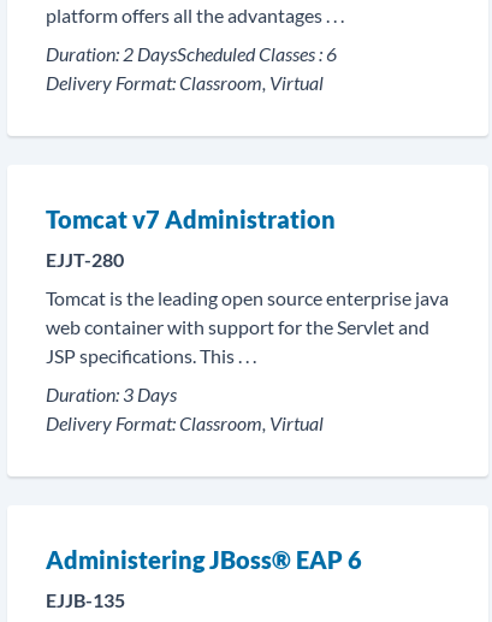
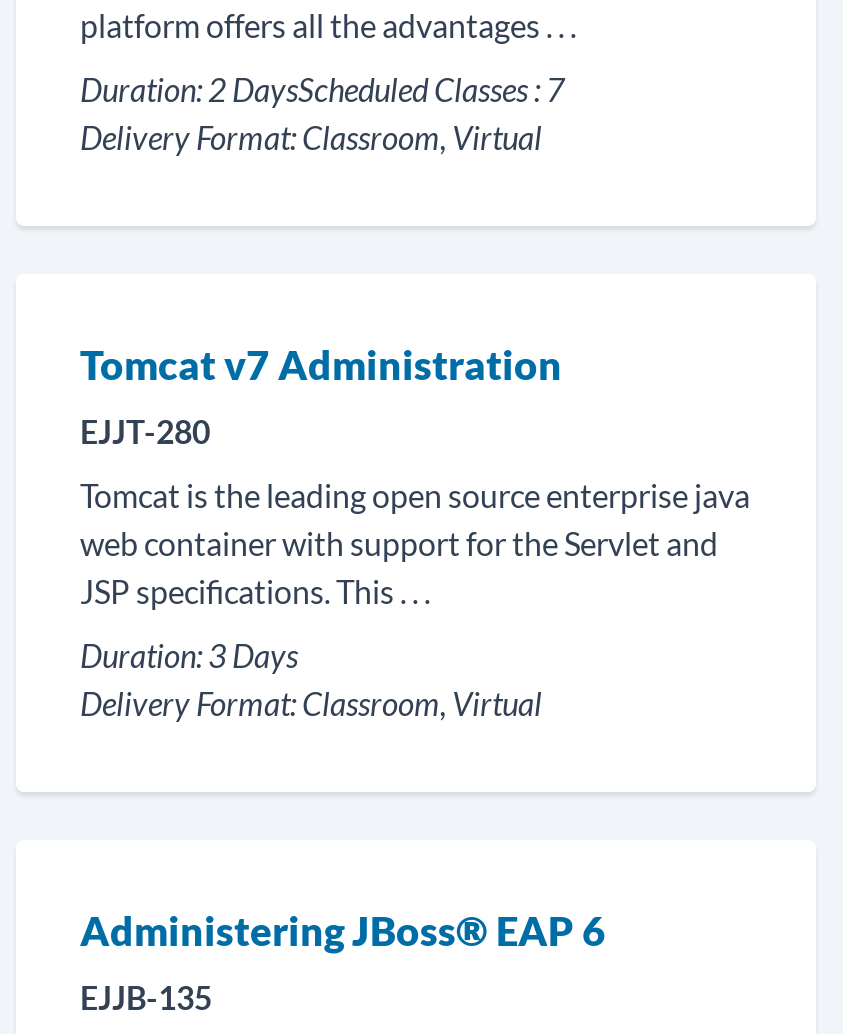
[46,42,337,65] Duration: 2 DaysScheduled Classes : 6 -> [80,70,564,108] Duration: 2 DaysScheduled Classes : 7

